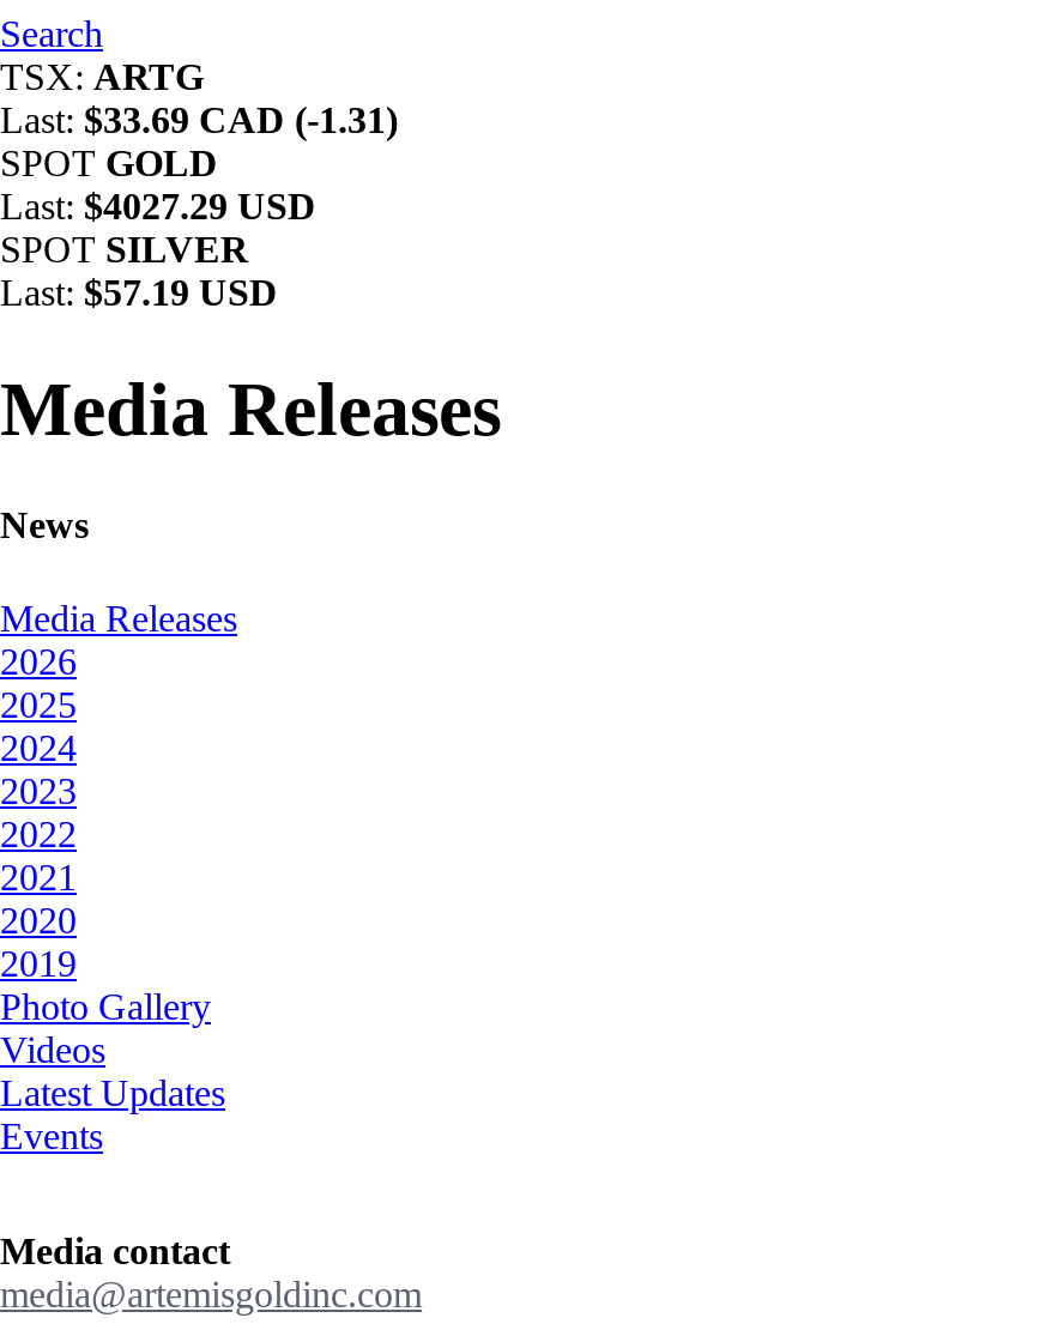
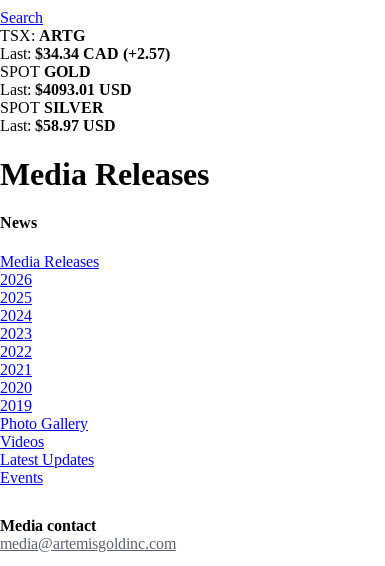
[0,99,398,140] Last: $33.69 CAD (-1.31) -> [0,45,170,62] Last: $34.34 CAD (+2.57)
[0,186,316,226] Last: $4027.29 USD -> [0,81,132,98] Last: $4093.01 USD
[0,272,278,313] Last: $57.19 USD -> [0,117,116,134] Last: $58.97 USD

